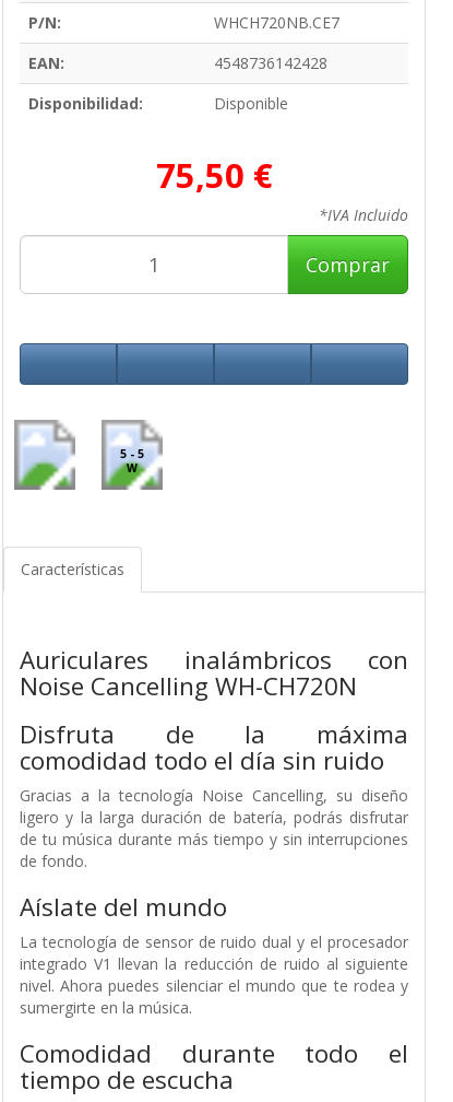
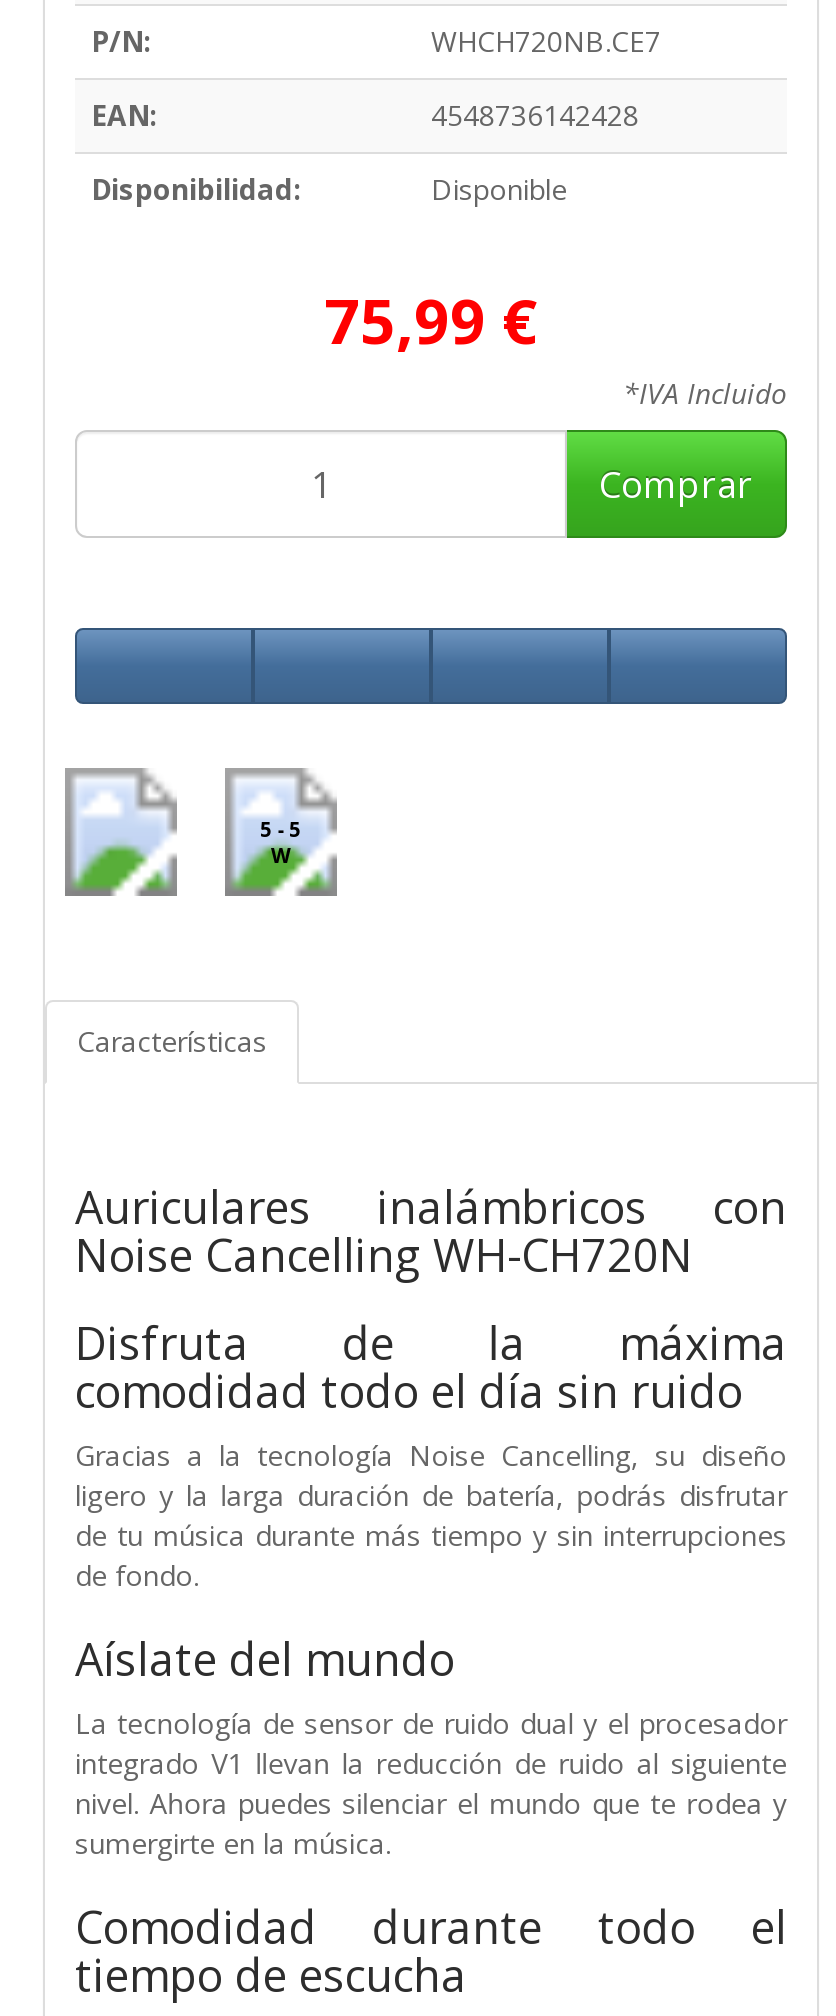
[156,152,272,198] 75,50 € -> [324,277,538,361] 75,99 €

